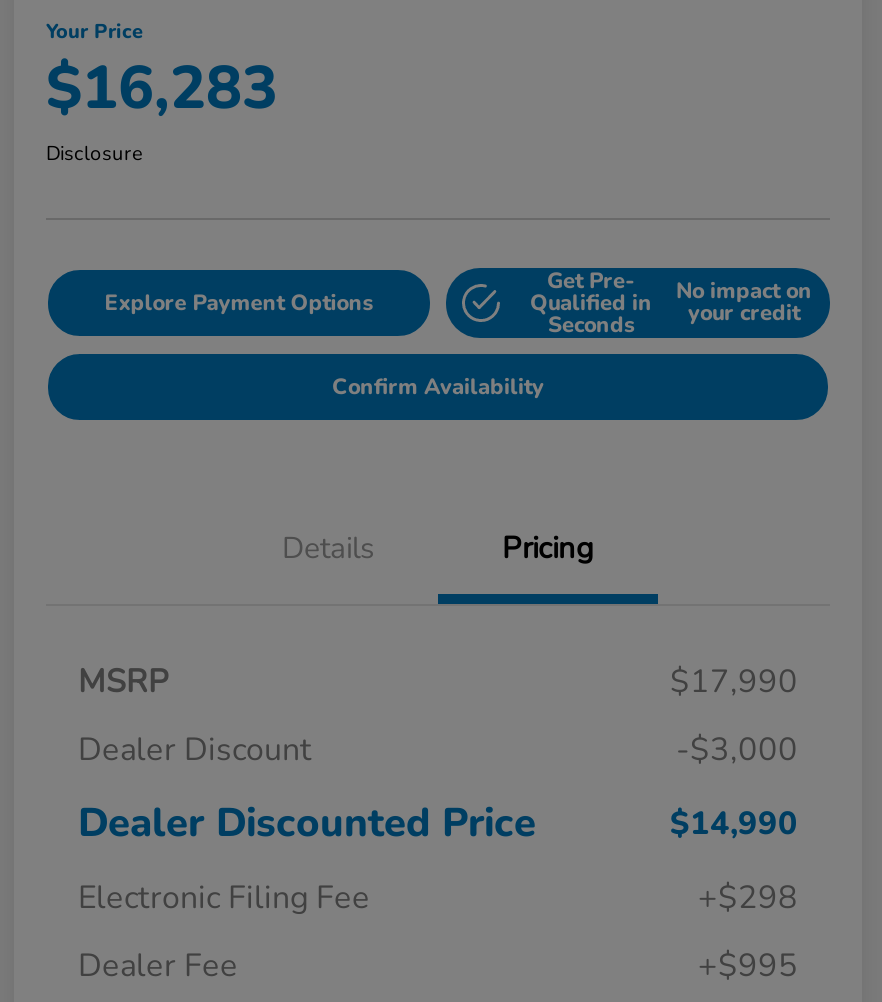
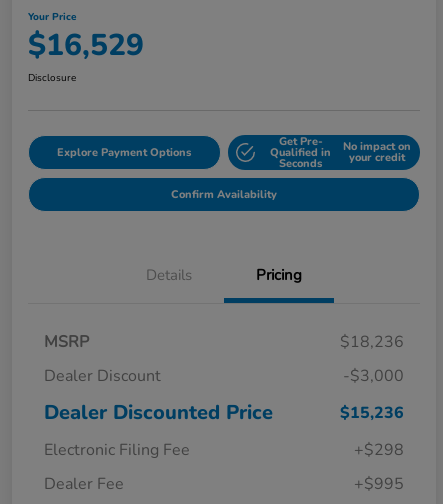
[46,48,278,130] $16,283 -> [28,25,144,66] $16,529
[670,660,798,704] $17,990 -> [340,331,404,353] $18,236
[670,802,798,846] $14,990 -> [340,402,404,424] $15,236

